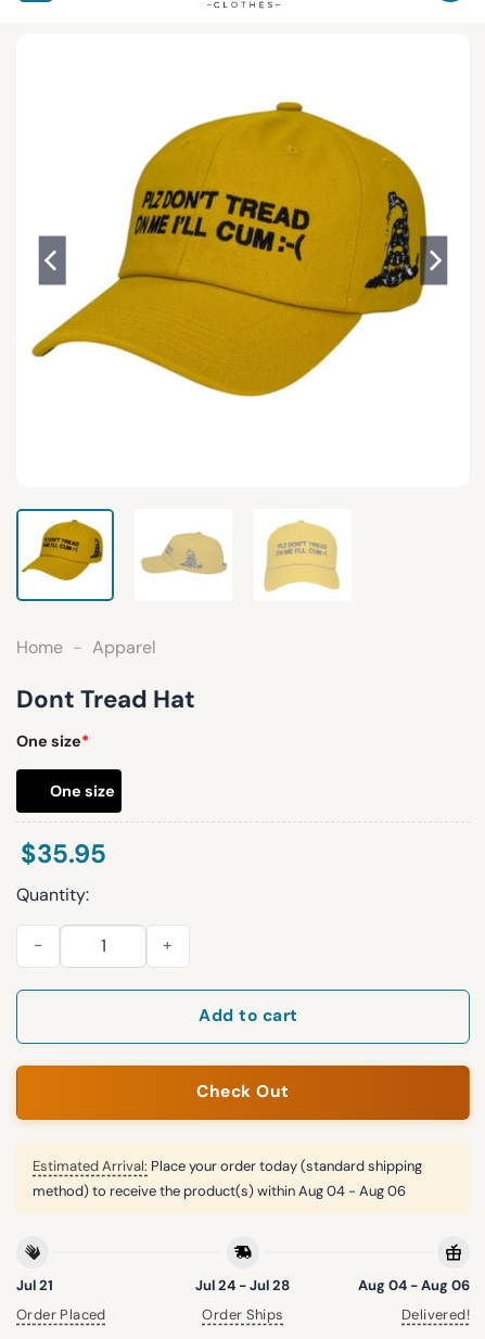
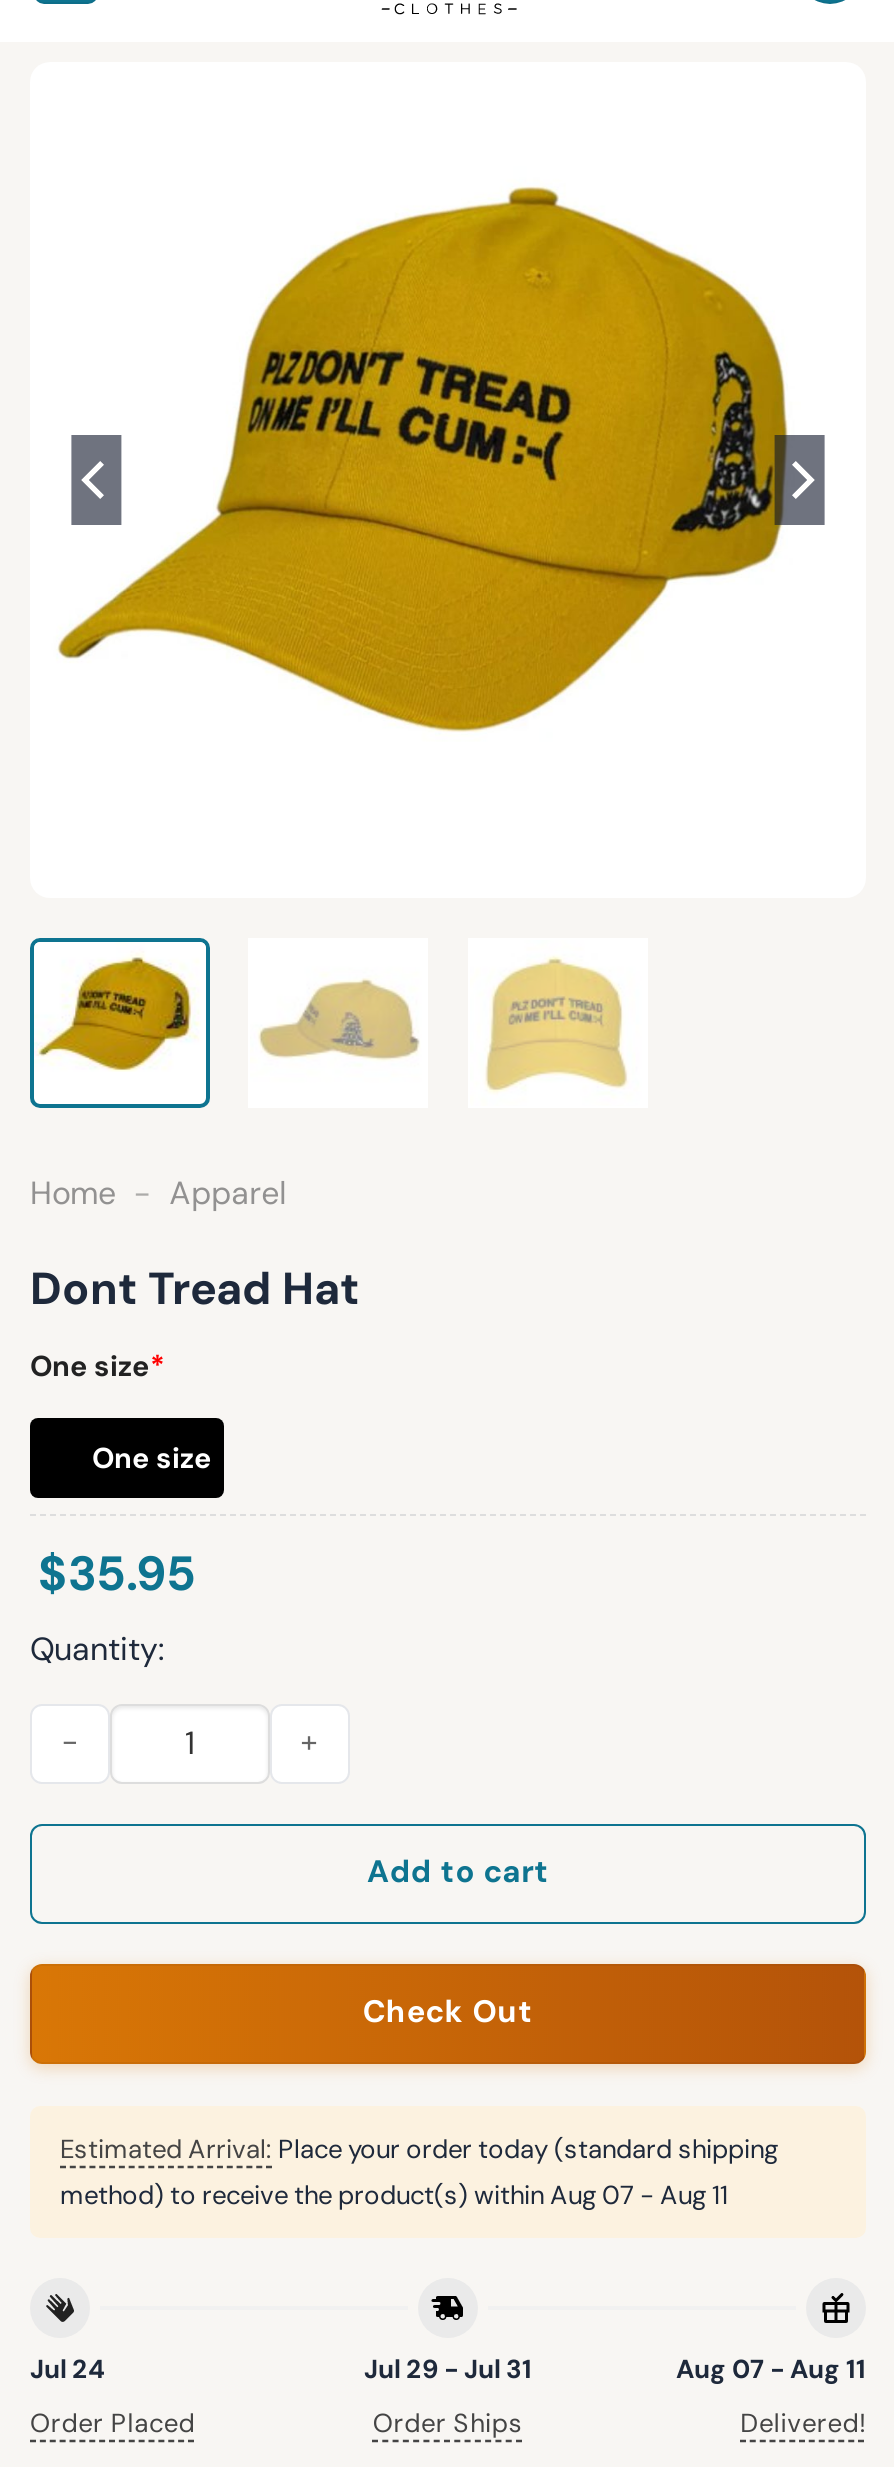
[33,1181,406,1200] method) to receive the product(s) within Aug 04 - Aug 06 -> [60,2177,728,2211] method) to receive the product(s) within Aug 07 - Aug 11
[16,1276,53,1295] Jul 21 -> [30,2352,104,2386] Jul 24
[196,1276,290,1295] Jul 24 - Jul 28 -> [364,2352,532,2386] Jul 29 - Jul 31
[358,1276,470,1295] Aug 04 - Aug 06 -> [676,2352,866,2386] Aug 07 - Aug 11

